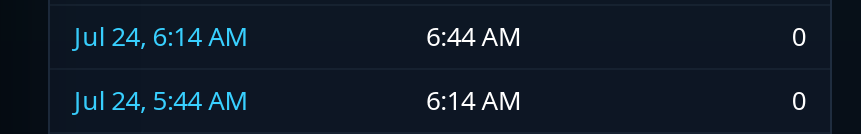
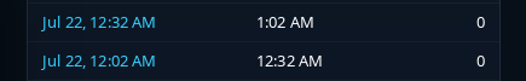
[74,18,249,54] Jul 24, 6:14 AM -> [42,11,157,33] Jul 22, 12:32 AM
[426,18,522,54] 6:44 AM -> [256,11,315,33] 1:02 AM
[74,82,249,118] Jul 24, 5:44 AM -> [42,50,157,71] Jul 22, 12:02 AM
[426,82,522,118] 6:14 AM -> [256,50,323,71] 12:32 AM

